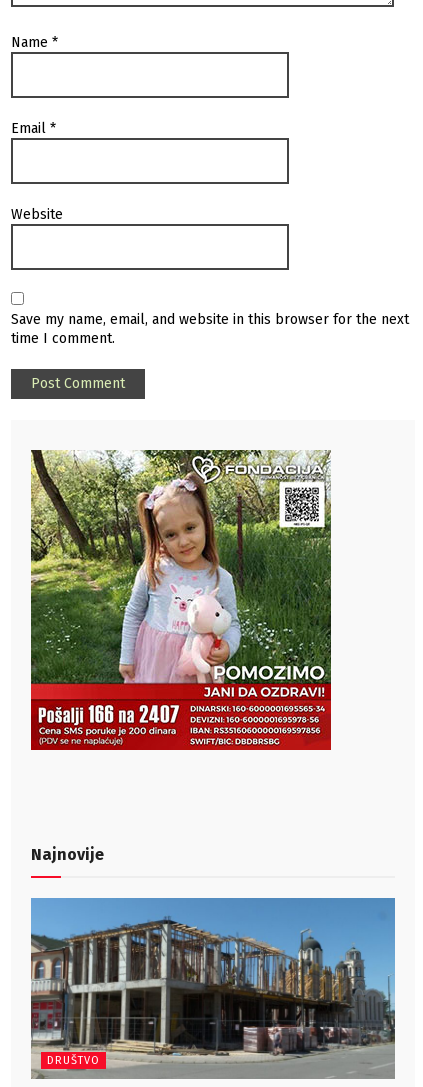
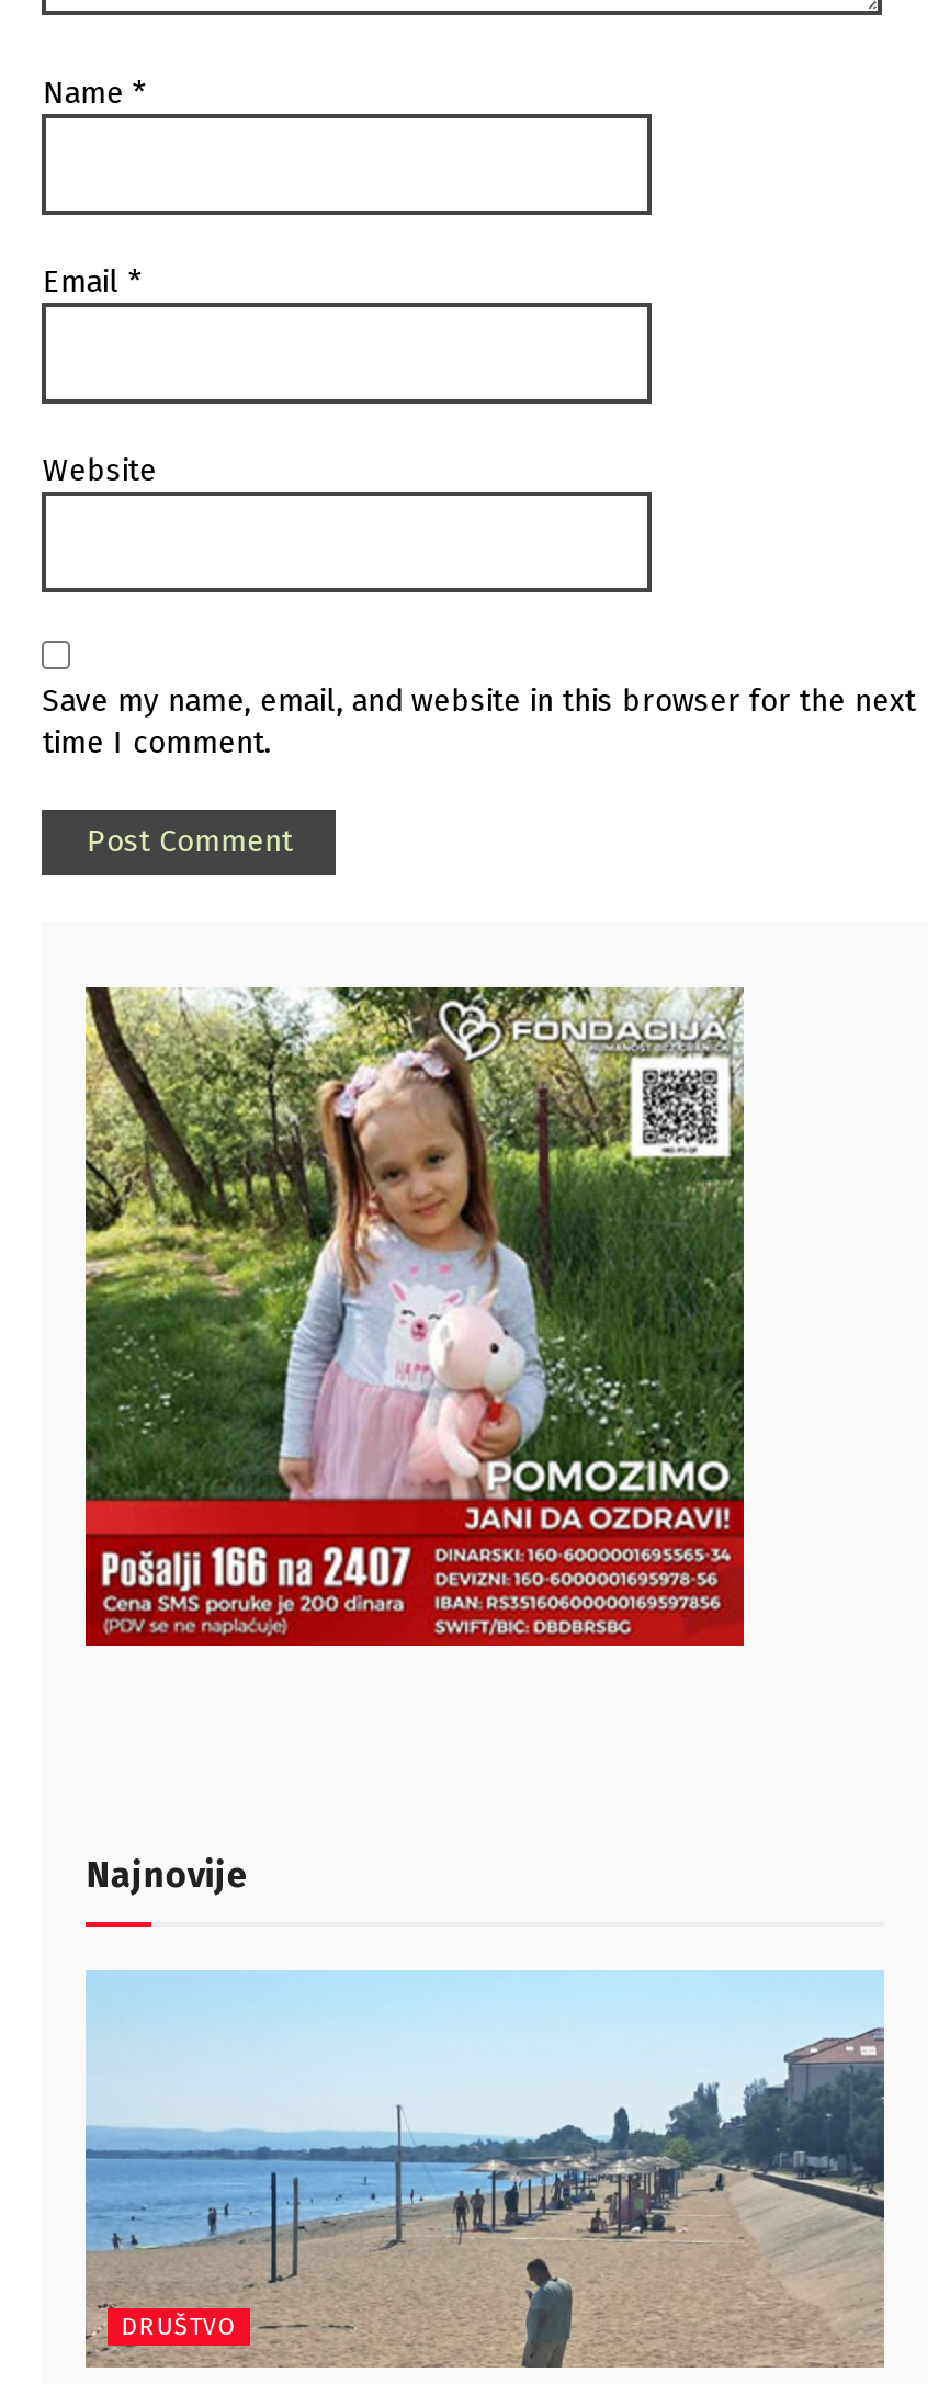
[30,898,396,1078] [image] -> [83,1973,886,2368] [image]

